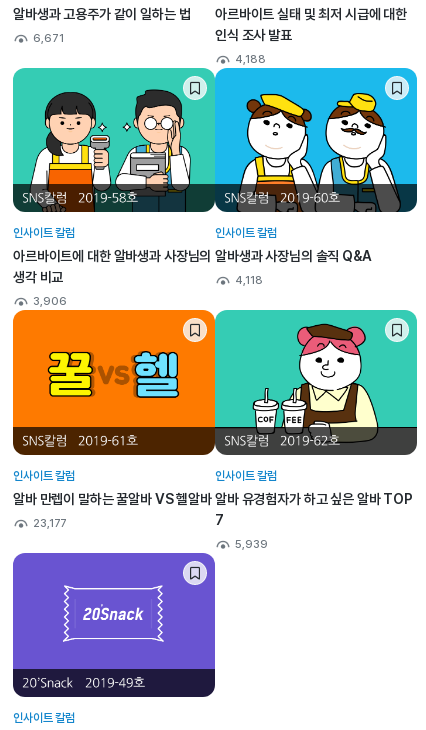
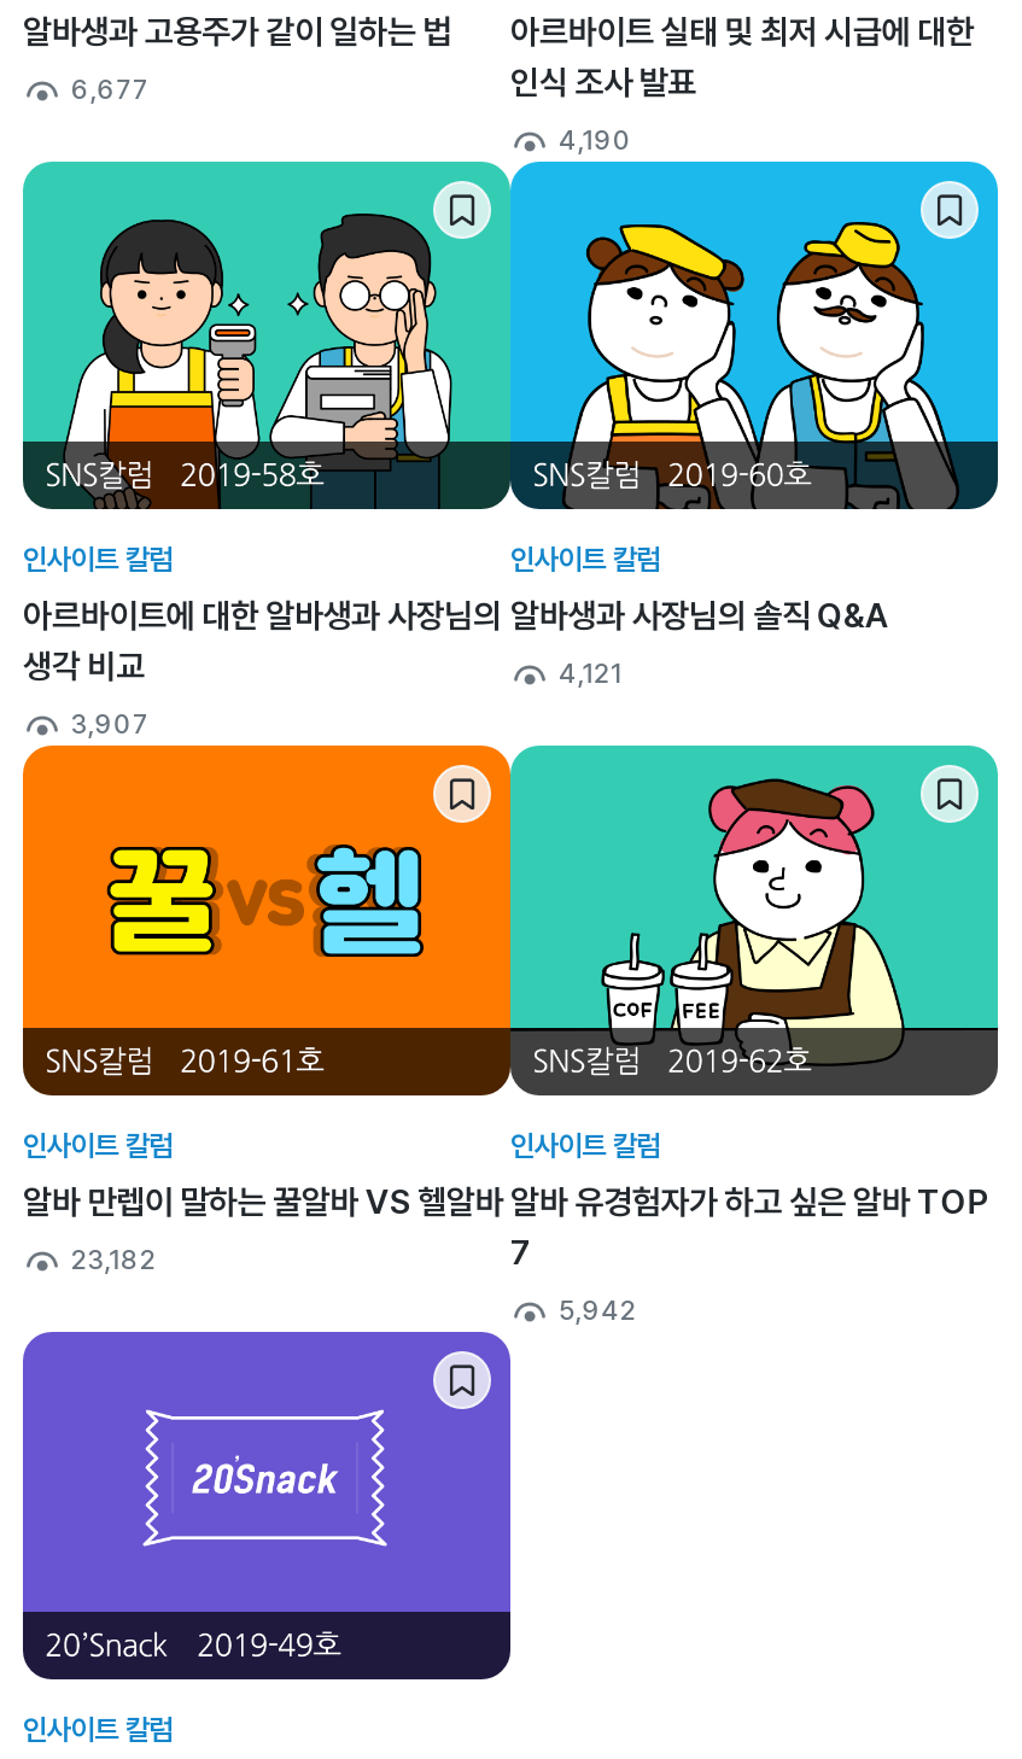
[33,32,63,45] 6,671 -> [71,75,150,106] 6,677
[235,53,265,66] 4,188 -> [559,125,632,157] 4,190
[235,274,262,287] 4,118 -> [559,659,623,691] 4,121
[33,295,66,308] 3,906 -> [71,710,150,741] 3,907
[33,517,67,530] 23,177 -> [71,1244,156,1276] 23,182
[235,538,267,551] 5,939 -> [559,1295,637,1326] 5,942

